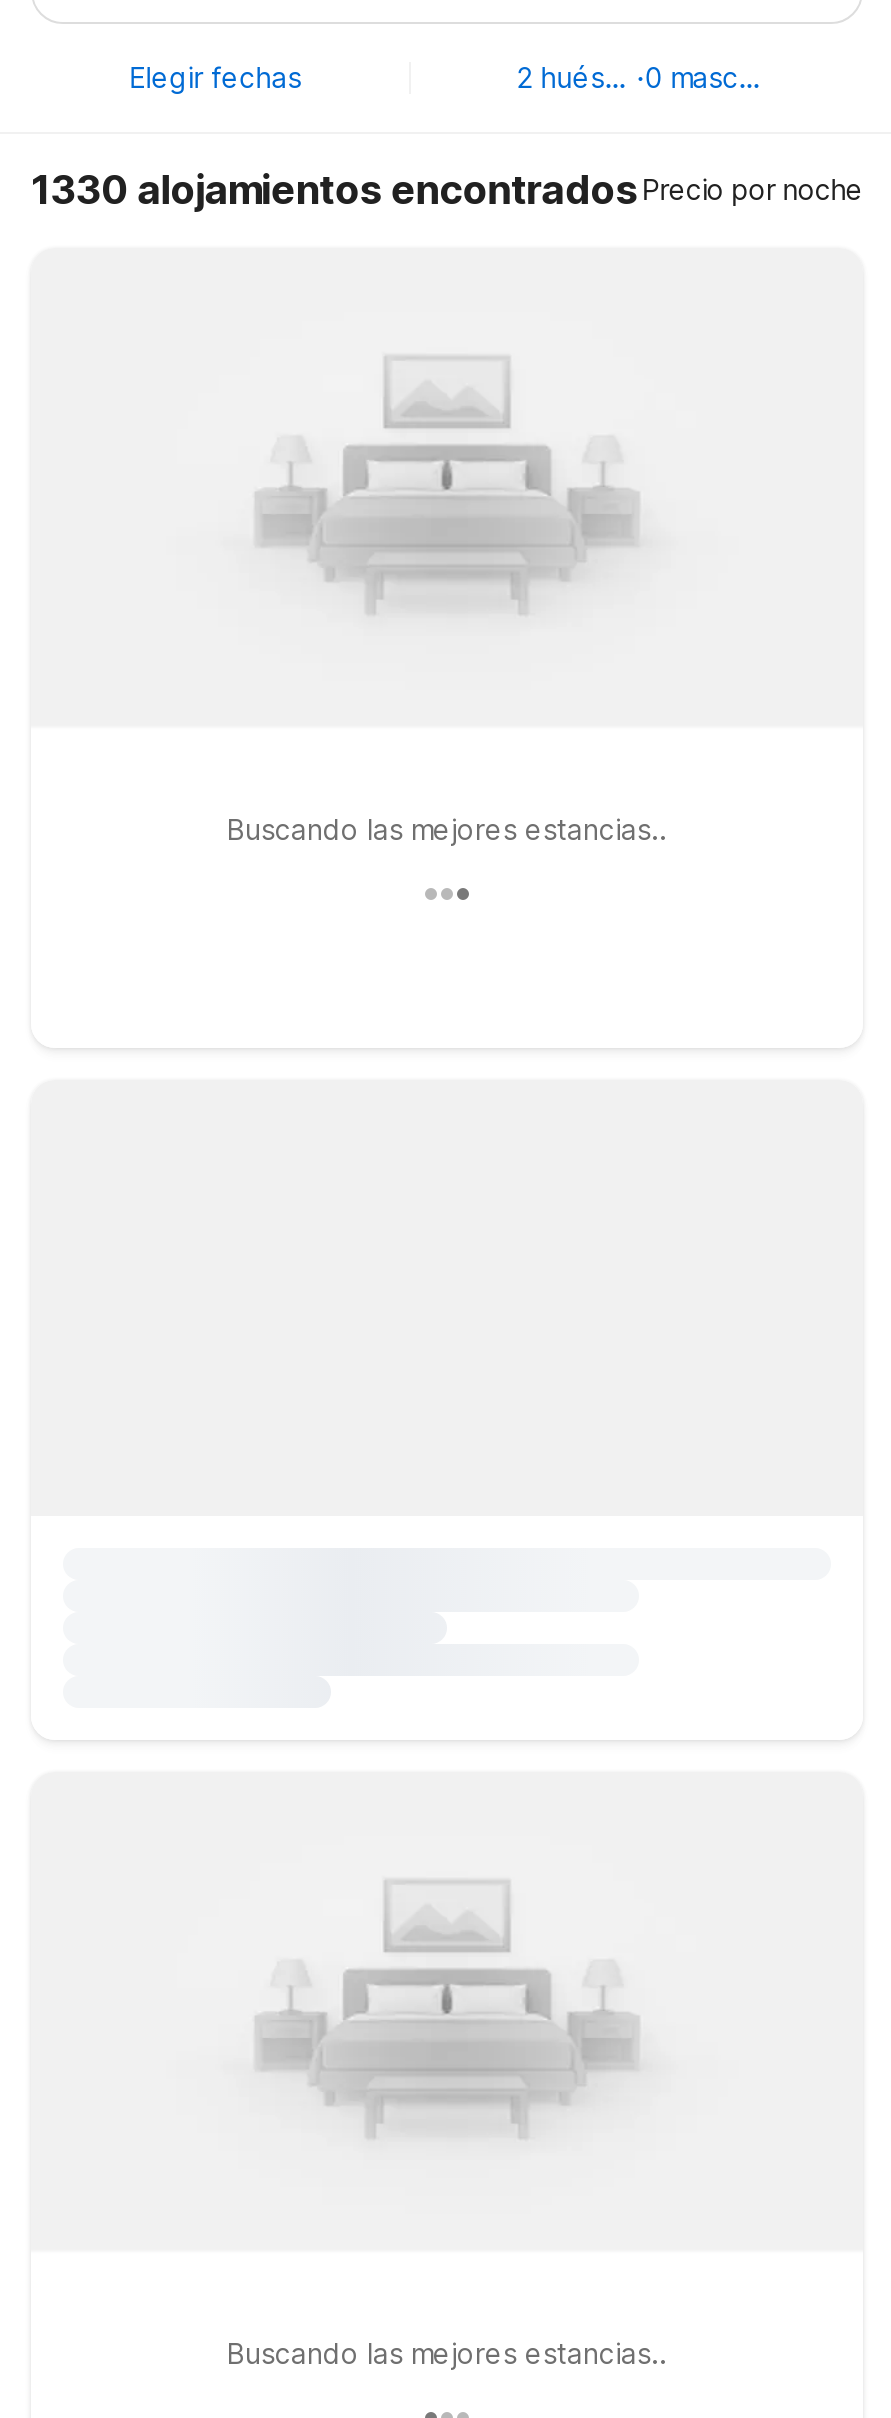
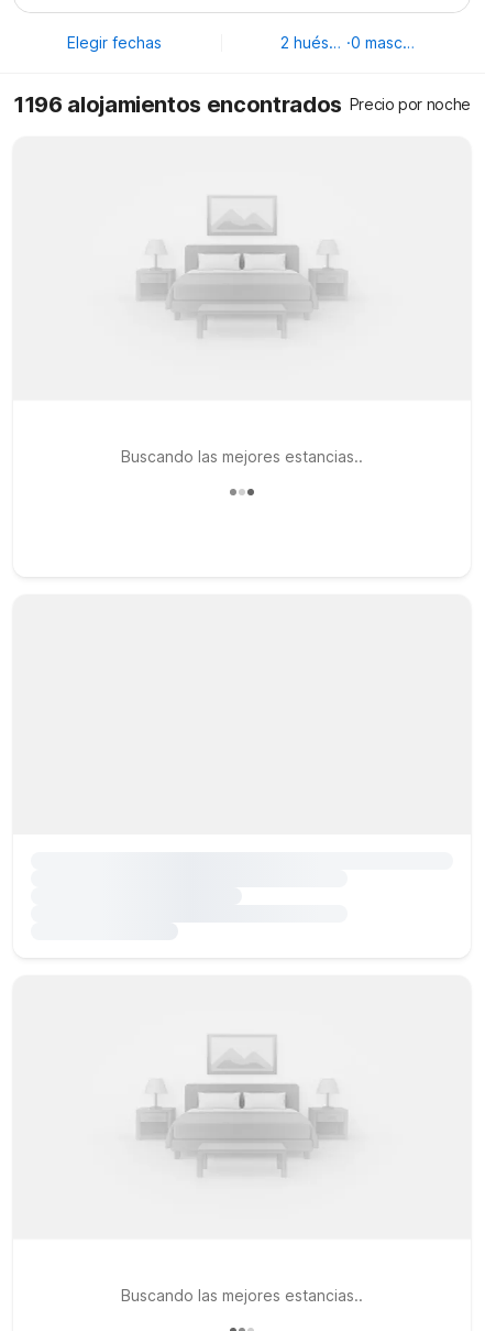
[31,166,863,214] 1330 alojamientos encontrados Precio por noche -> [13,91,471,118] 1196 alojamientos encontrados Precio por noche

